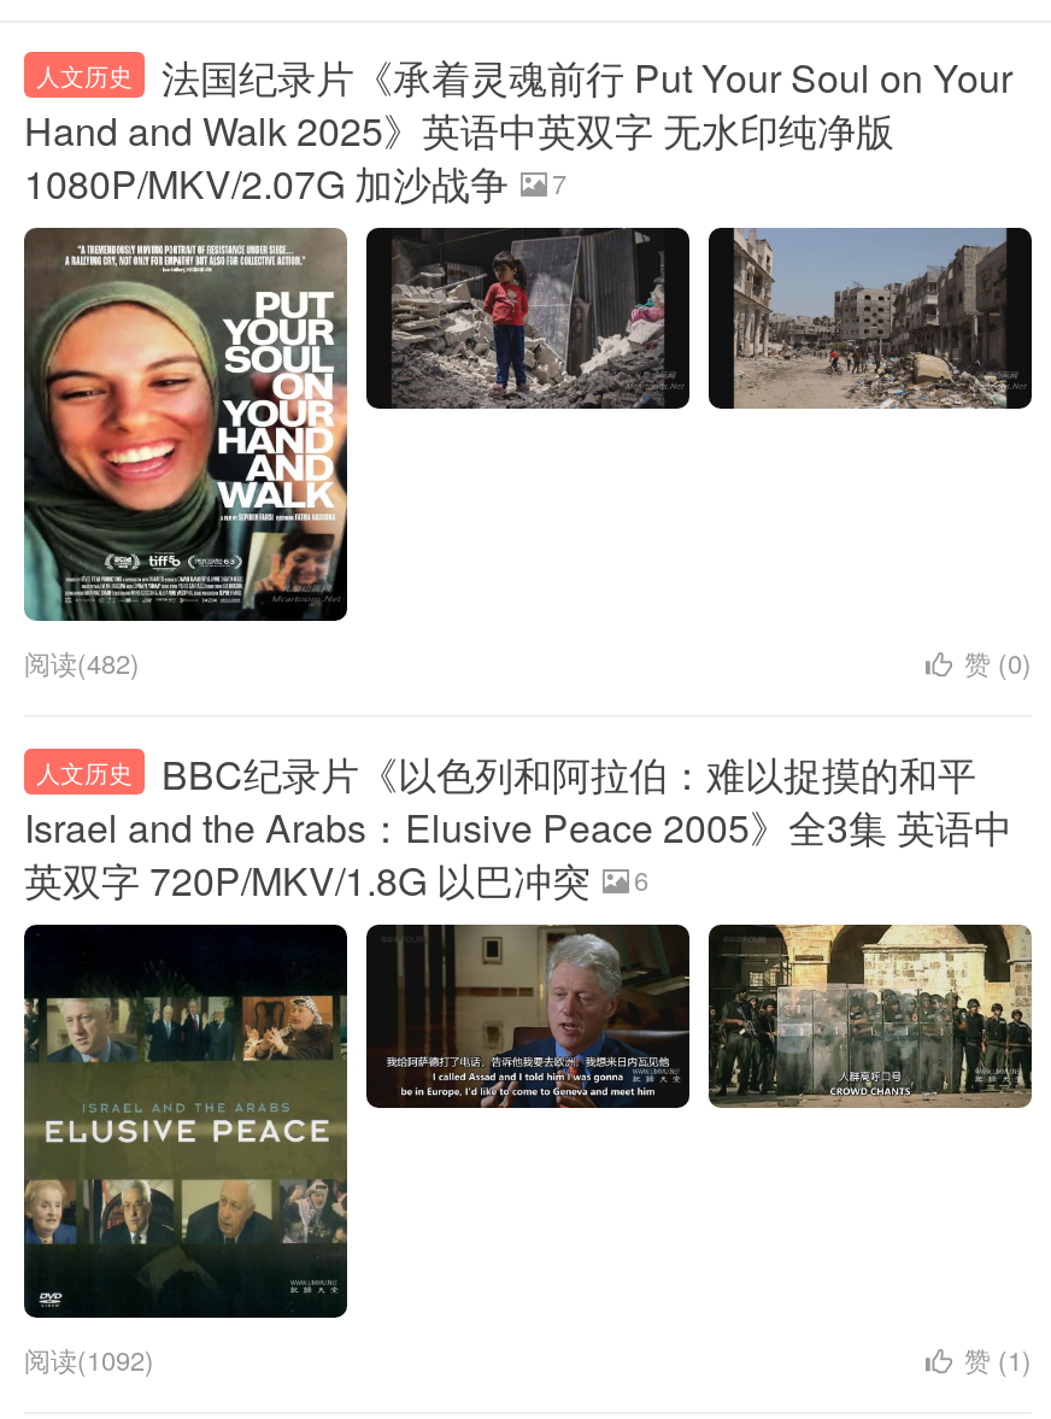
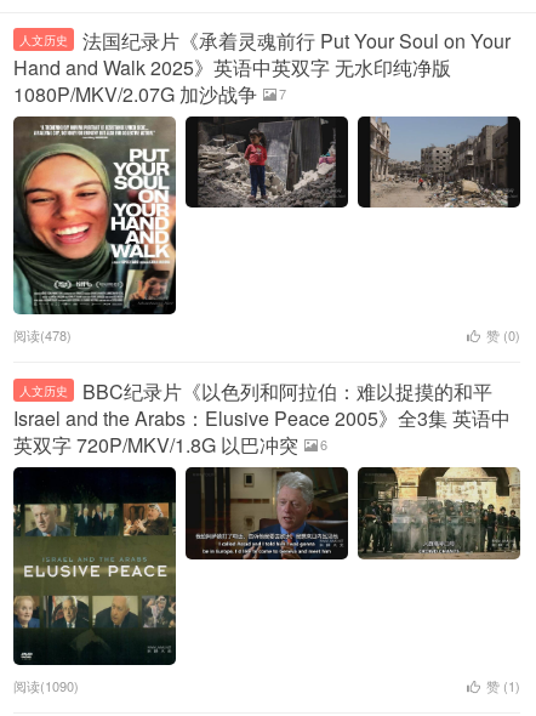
[24,643,140,681] 阅读(482) -> [13,325,72,345] 阅读(478)
[24,1339,154,1378] 阅读(1092) -> [13,676,79,695] 阅读(1090)

